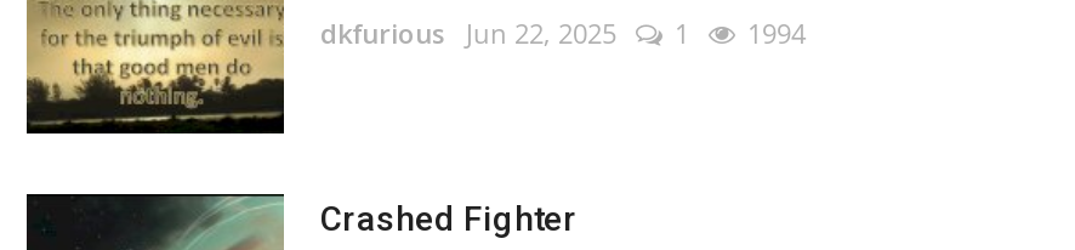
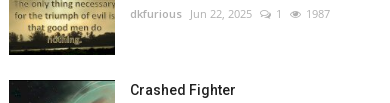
[320,14,806,50] dkfurious Jun 22, 2025 1 1994 -> [130,6,330,21] dkfurious Jun 22, 2025 1 1987

